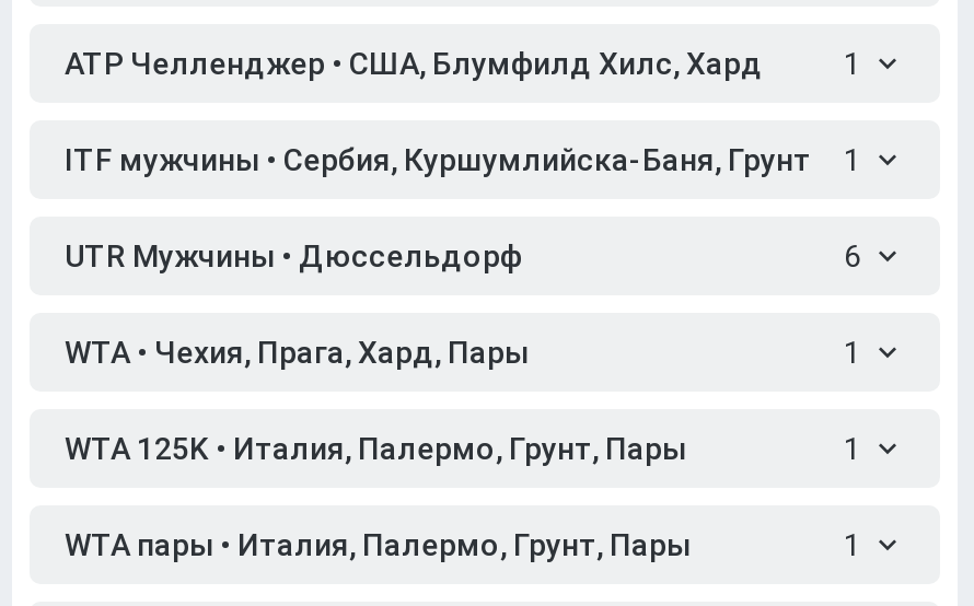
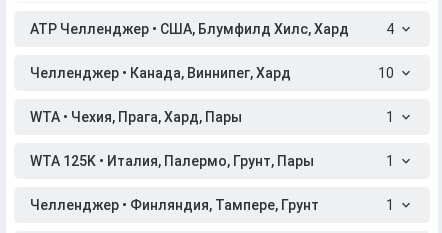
[65,46,861,273] 1 | ITF мужчины • Сербия, Куршумлийска-Баня, Грунт | 1 | UTR Мужчины • Дюссельдорф | 6 -> [30,21,394,81] 4 | Челленджер • Канада, Виннипег, Хард | 10
[65,527,691,562] WTA пары • Италия, Палермо, Грунт, Пары -> [30,197,319,213] Челленджер • Финляндия, Тампере, Грунт

